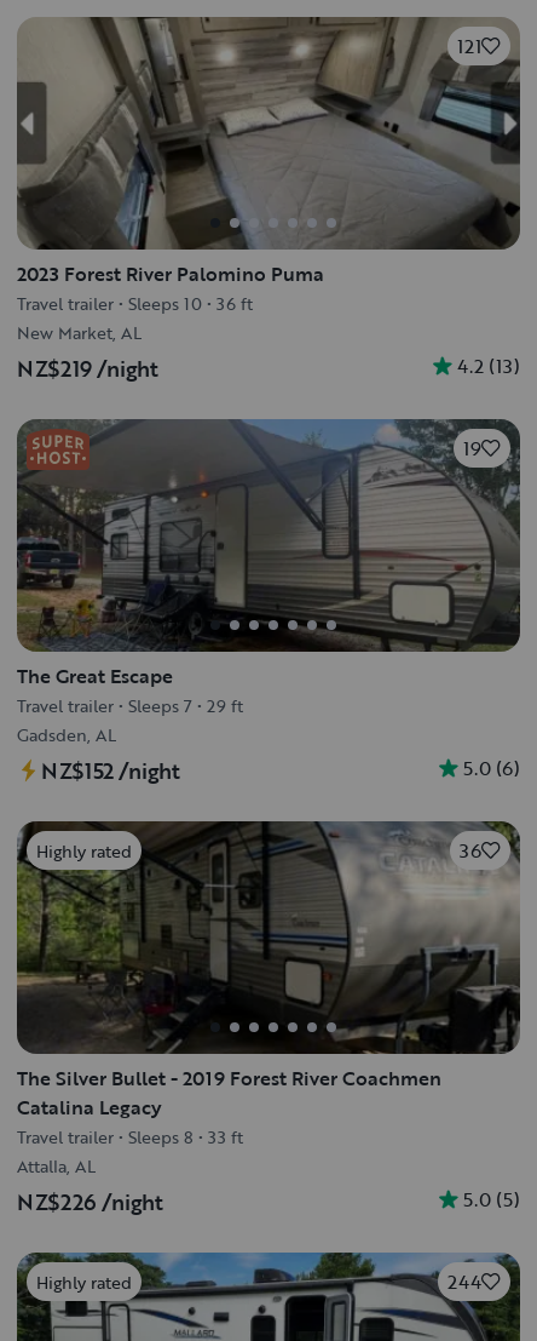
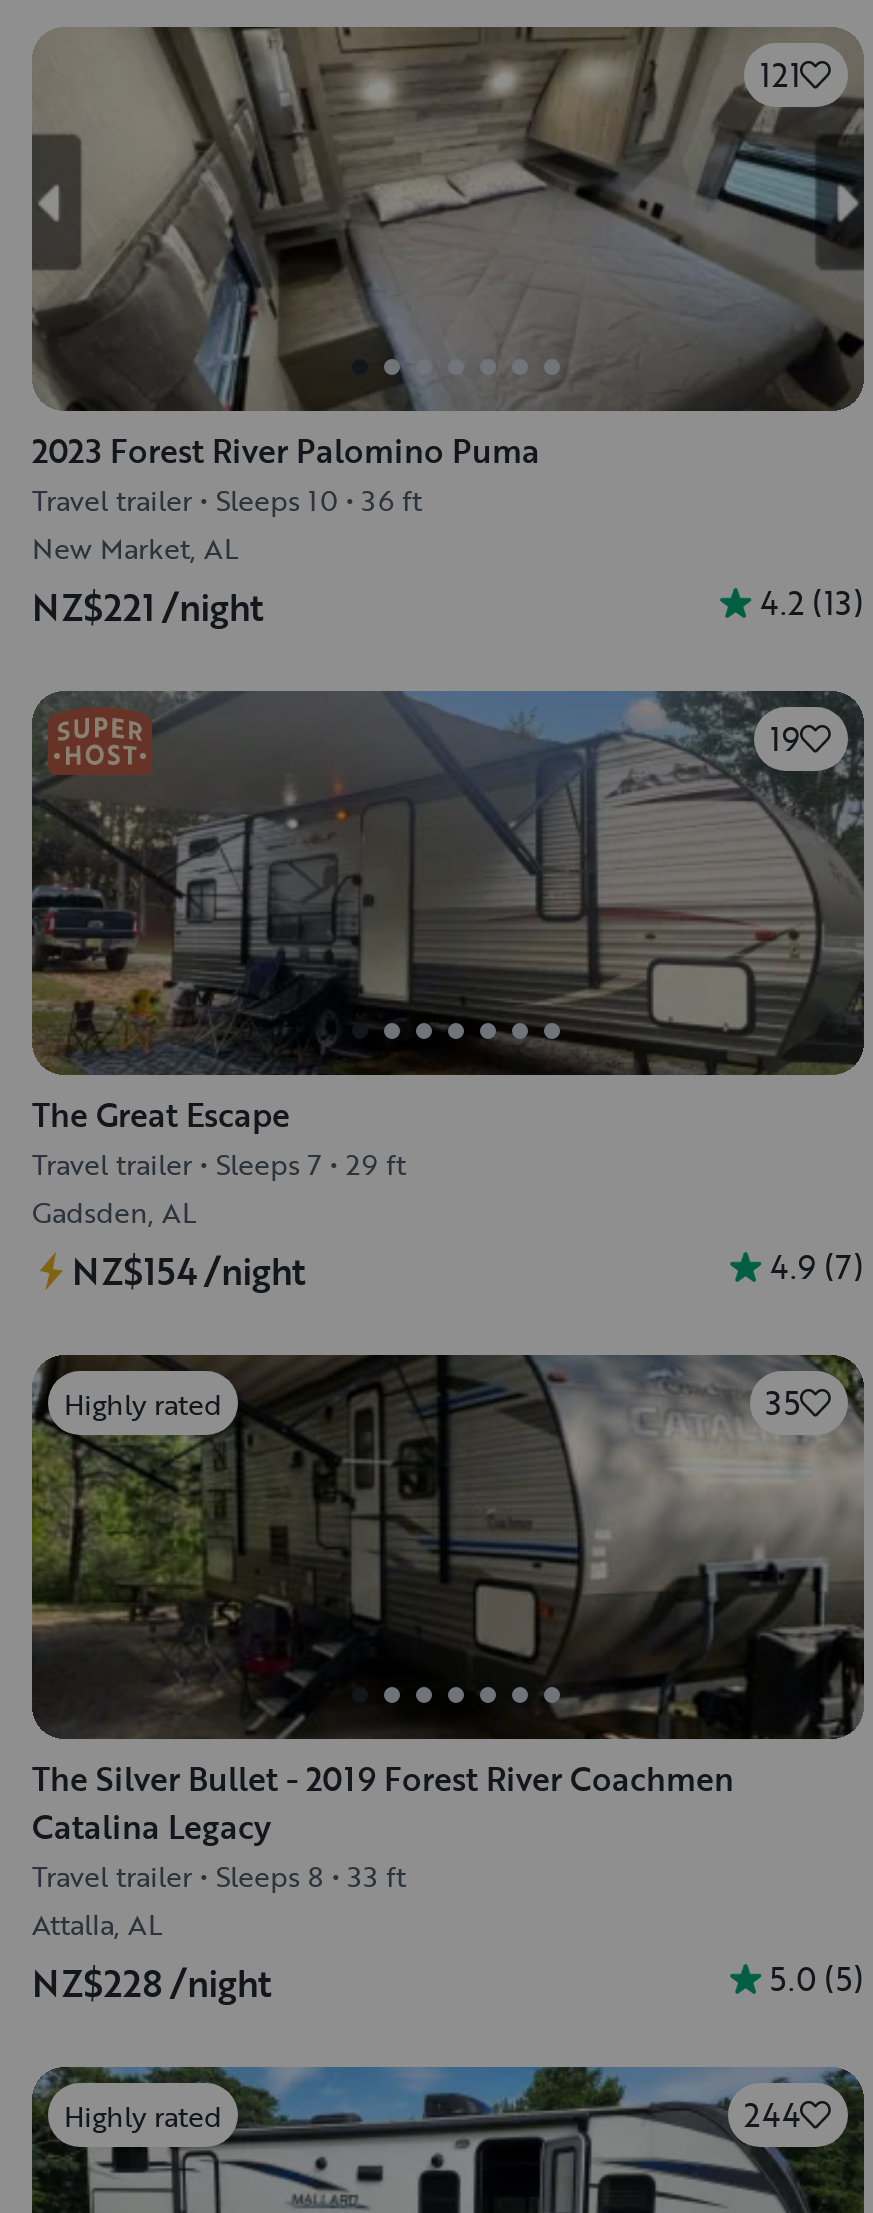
[17,353,158,384] NZ$219 /night -> [32,581,263,633] NZ$221 /night
[41,755,180,786] NZ$152 /night -> [72,1245,305,1297] NZ$154 /night
[463,753,520,783] 5.0 (6) -> [770,1243,864,1291] 4.9 (7)
[460,836,481,865] 36 -> [766,1379,800,1427] 35
[17,1186,163,1217] NZ$226 /night -> [32,1957,271,2009] NZ$228 /night

